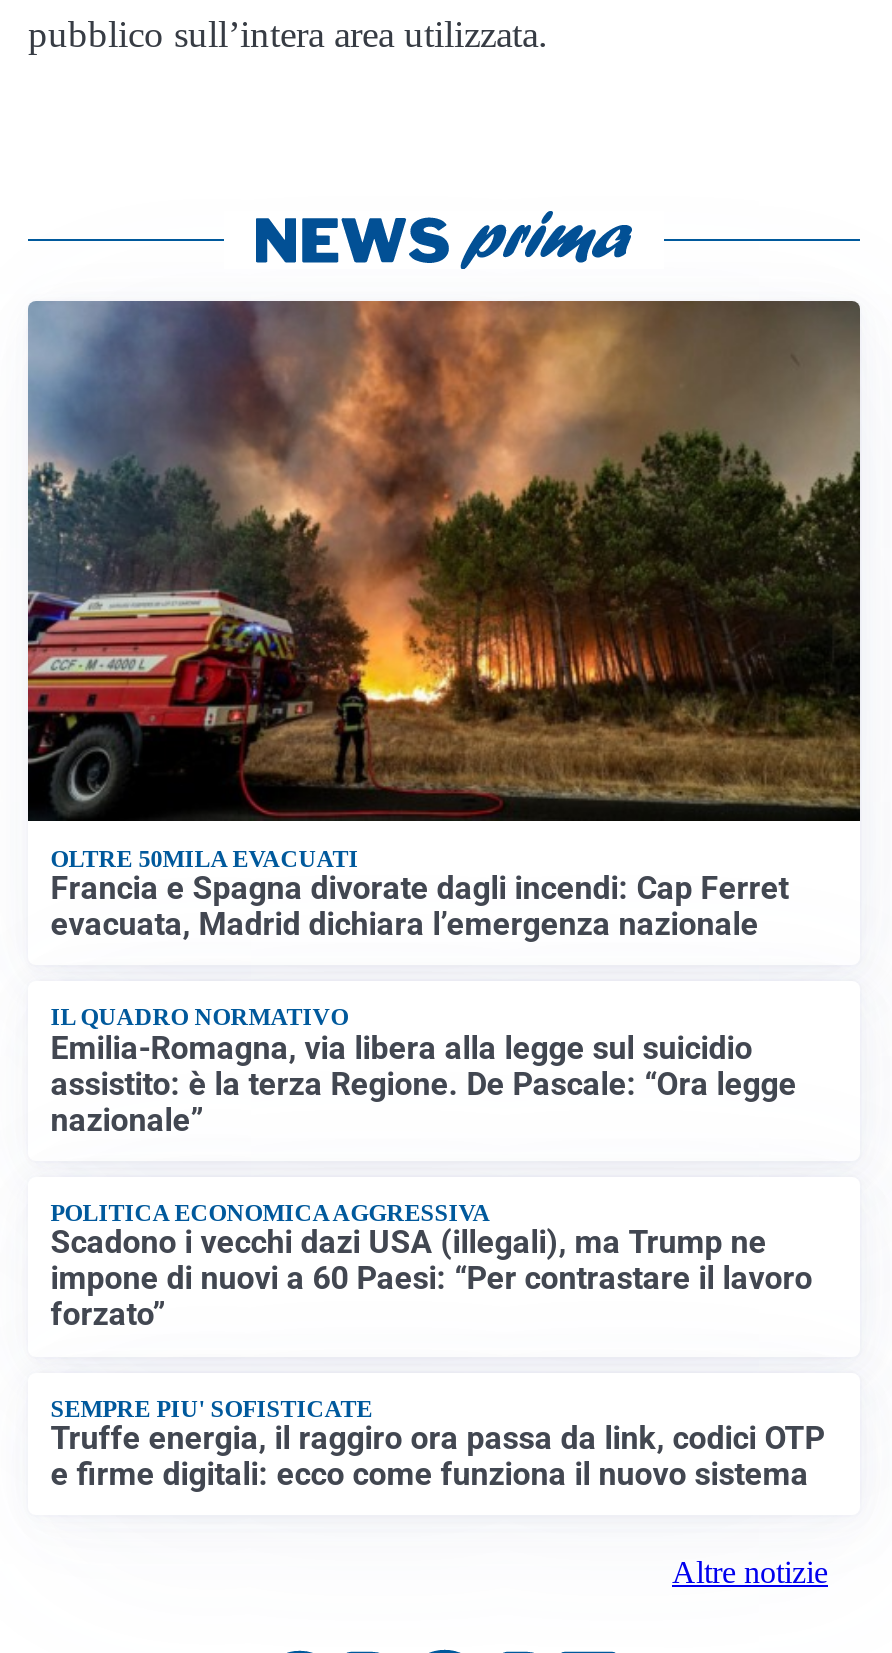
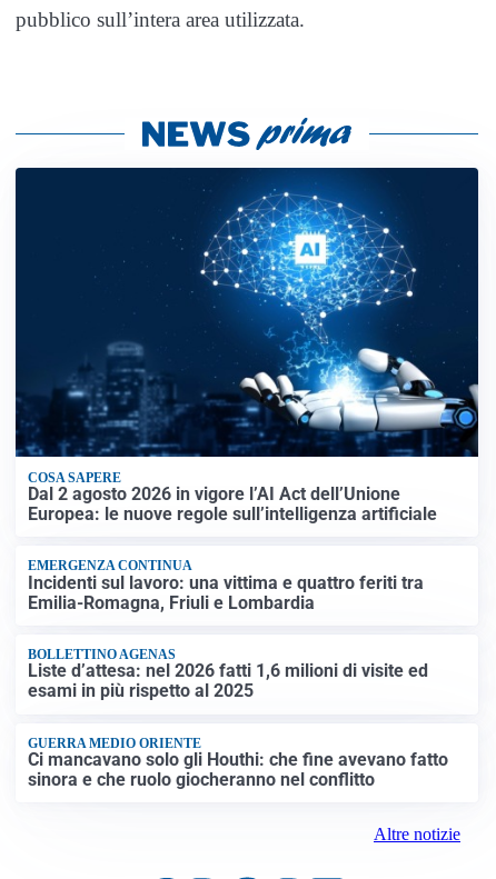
[26,299,862,943] [image] | OLTRE 50MILA EVACUATI | Francia e Spagna divorate dagli incendi: Cap Ferret | evacuata, Madrid dichiara l’emergenza nazionale -> [14,167,479,525] [image] | COSA SAPERE | Dal 2 agosto 2026 in vigore l’AI Act dell’Unione | Europea: le nuove regole sull’intelligenza artificiale
[50,1004,796,1138] IL QUADRO NORMATIVO | Emilia-Romagna, via libera alla legge sul suicidio | assistito: è la terza Regione. De Pascale: “Ora legge | nazionale” -> [28,558,424,613] EMERGENZA CONTINUA | Incidenti sul lavoro: una vittima e quattro feriti tra | Emilia-Romagna, Friuli e Lombardia
[50,1199,812,1334] POLITICA ECONOMICA AGGRESSIVA | Scadono i vecchi dazi USA (illegali), ma Trump ne | impone di nuovi a 60 Paesi: “Per contrastare il lavoro | forzato” -> [28,647,428,702] BOLLETTINO AGENAS | Liste d’attesa: nel 2026 fatti 1,6 milioni di visite ed | esami in più rispetto al 2025
[50,1395,824,1493] SEMPRE PIU' SOFISTICATE | Truffe energia, il raggiro ora passa da link, codici OTP | e firme digitali: ecco come funziona il nuovo sistema -> [28,735,448,790] GUERRA MEDIO ORIENTE | Ci mancavano solo gli Houthi: che fine avevano fatto | sinora e che ruolo giocheranno nel conflitto

